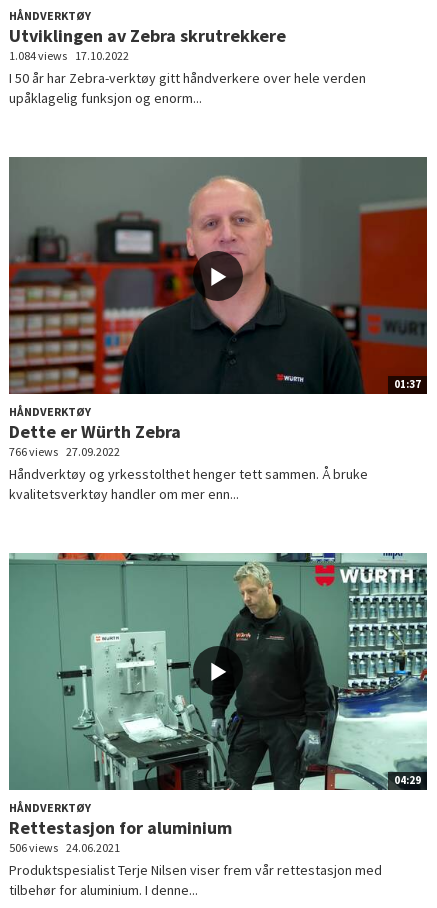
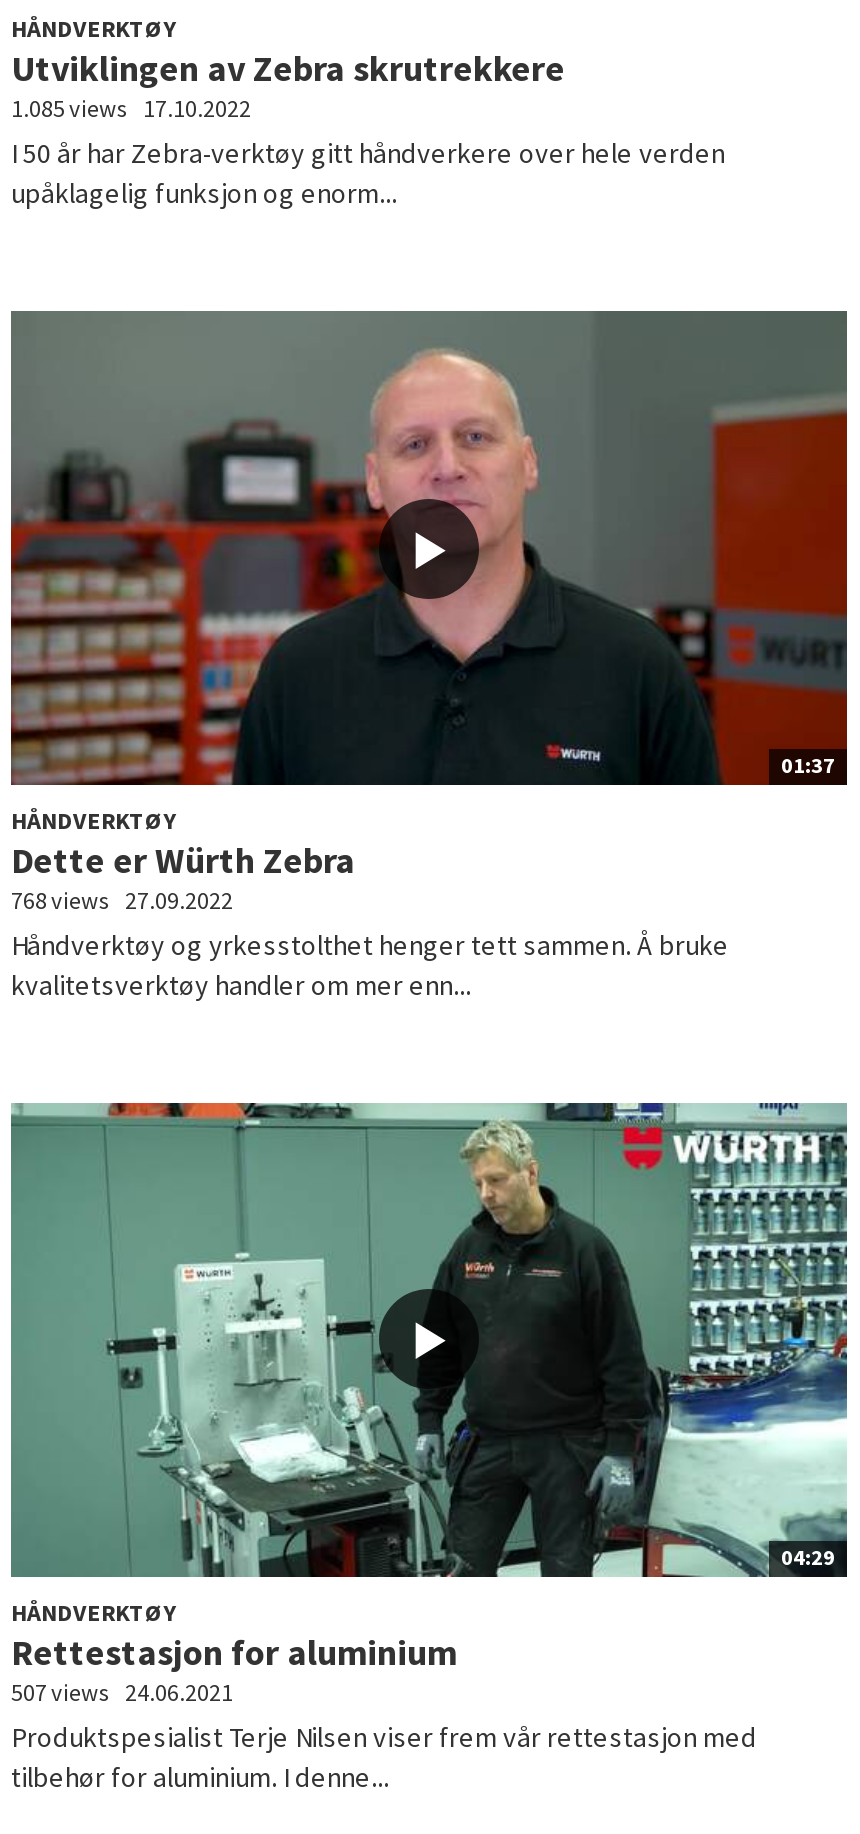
[9,48,129,63] 1.084 views 17.10.2022 -> [11,93,251,123] 1.085 views 17.10.2022
[9,444,120,459] 766 views 27.09.2022 -> [11,885,233,915] 768 views 27.09.2022
[9,840,120,855] 506 views 24.06.2021 -> [11,1677,233,1707] 507 views 24.06.2021

